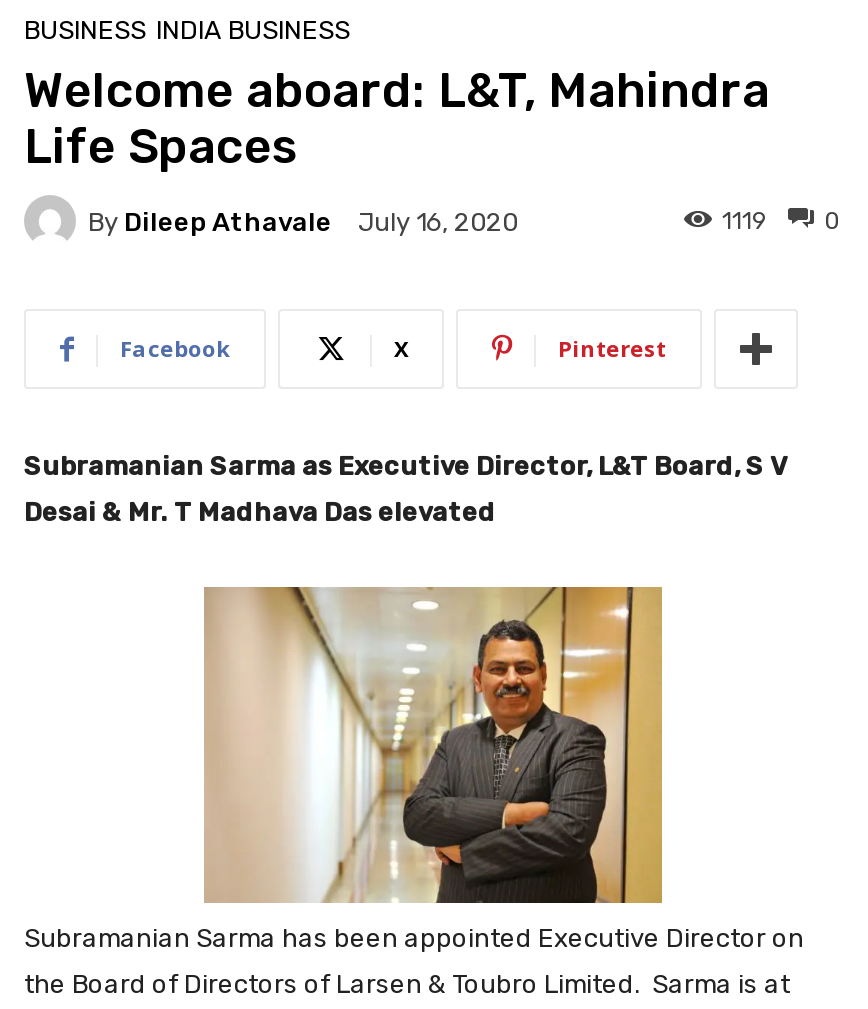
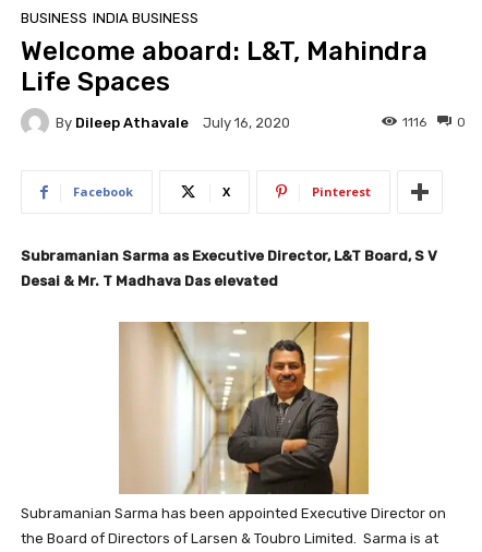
[722,207,840,235] 1119 0 -> [402,114,466,130] 1116 0

